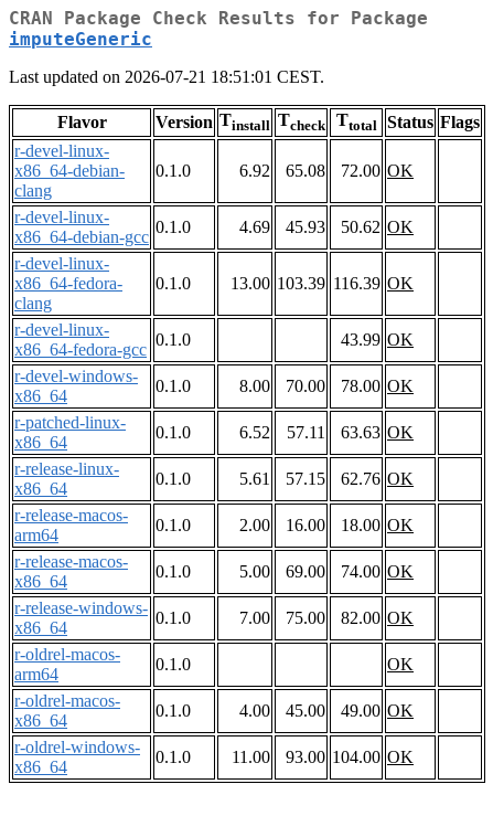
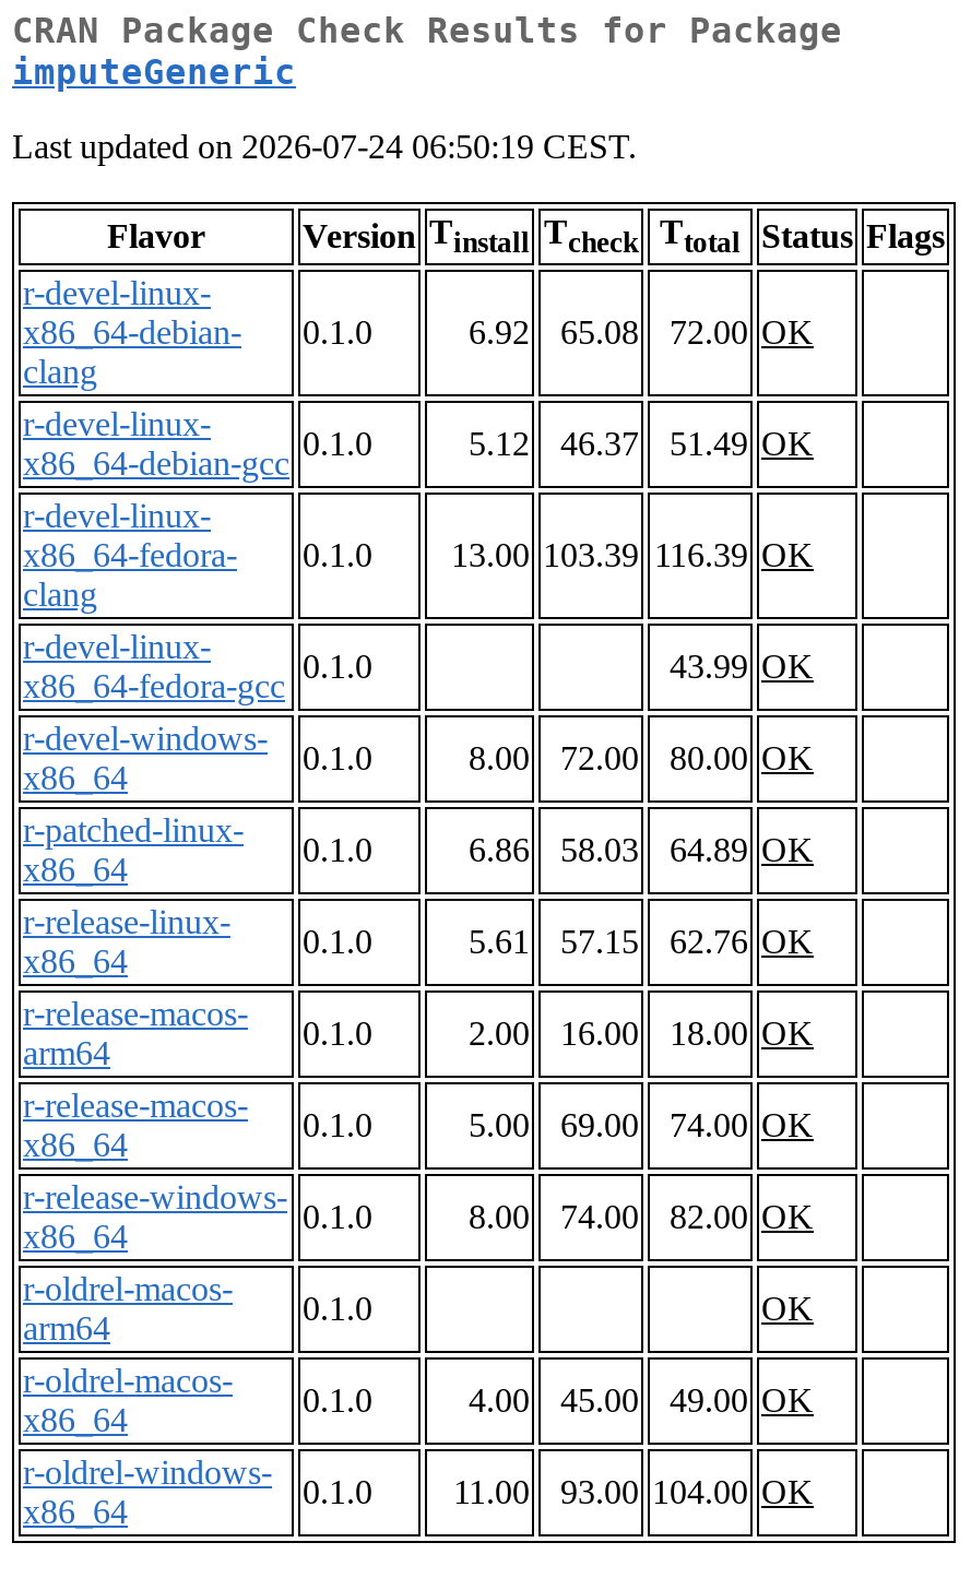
[9,68,324,86] Last updated on 2026-07-21 18:51:01 CEST. -> [12,128,637,166] Last updated on 2026-07-24 06:50:19 CEST.
[239,218,270,237] 4.69 -> [469,425,530,463] 5.12
[286,218,325,237] 45.93 -> [560,425,639,463] 46.37
[341,218,414,237] 50.62 OK -> [670,425,814,463] 51.49 OK
[286,377,325,396] 70.00 -> [560,740,639,777] 72.00
[341,377,414,396] 78.00 OK -> [670,740,814,777] 80.00 OK
[239,423,270,442] 6.52 -> [469,832,530,869] 6.86
[287,423,325,442] 57.11 -> [560,832,639,869] 58.03
[341,423,414,442] 63.63 OK -> [670,832,814,869] 64.89 OK
[239,609,270,628] 7.00 -> [469,1199,530,1236] 8.00
[286,609,325,628] 75.00 -> [560,1199,639,1236] 74.00

